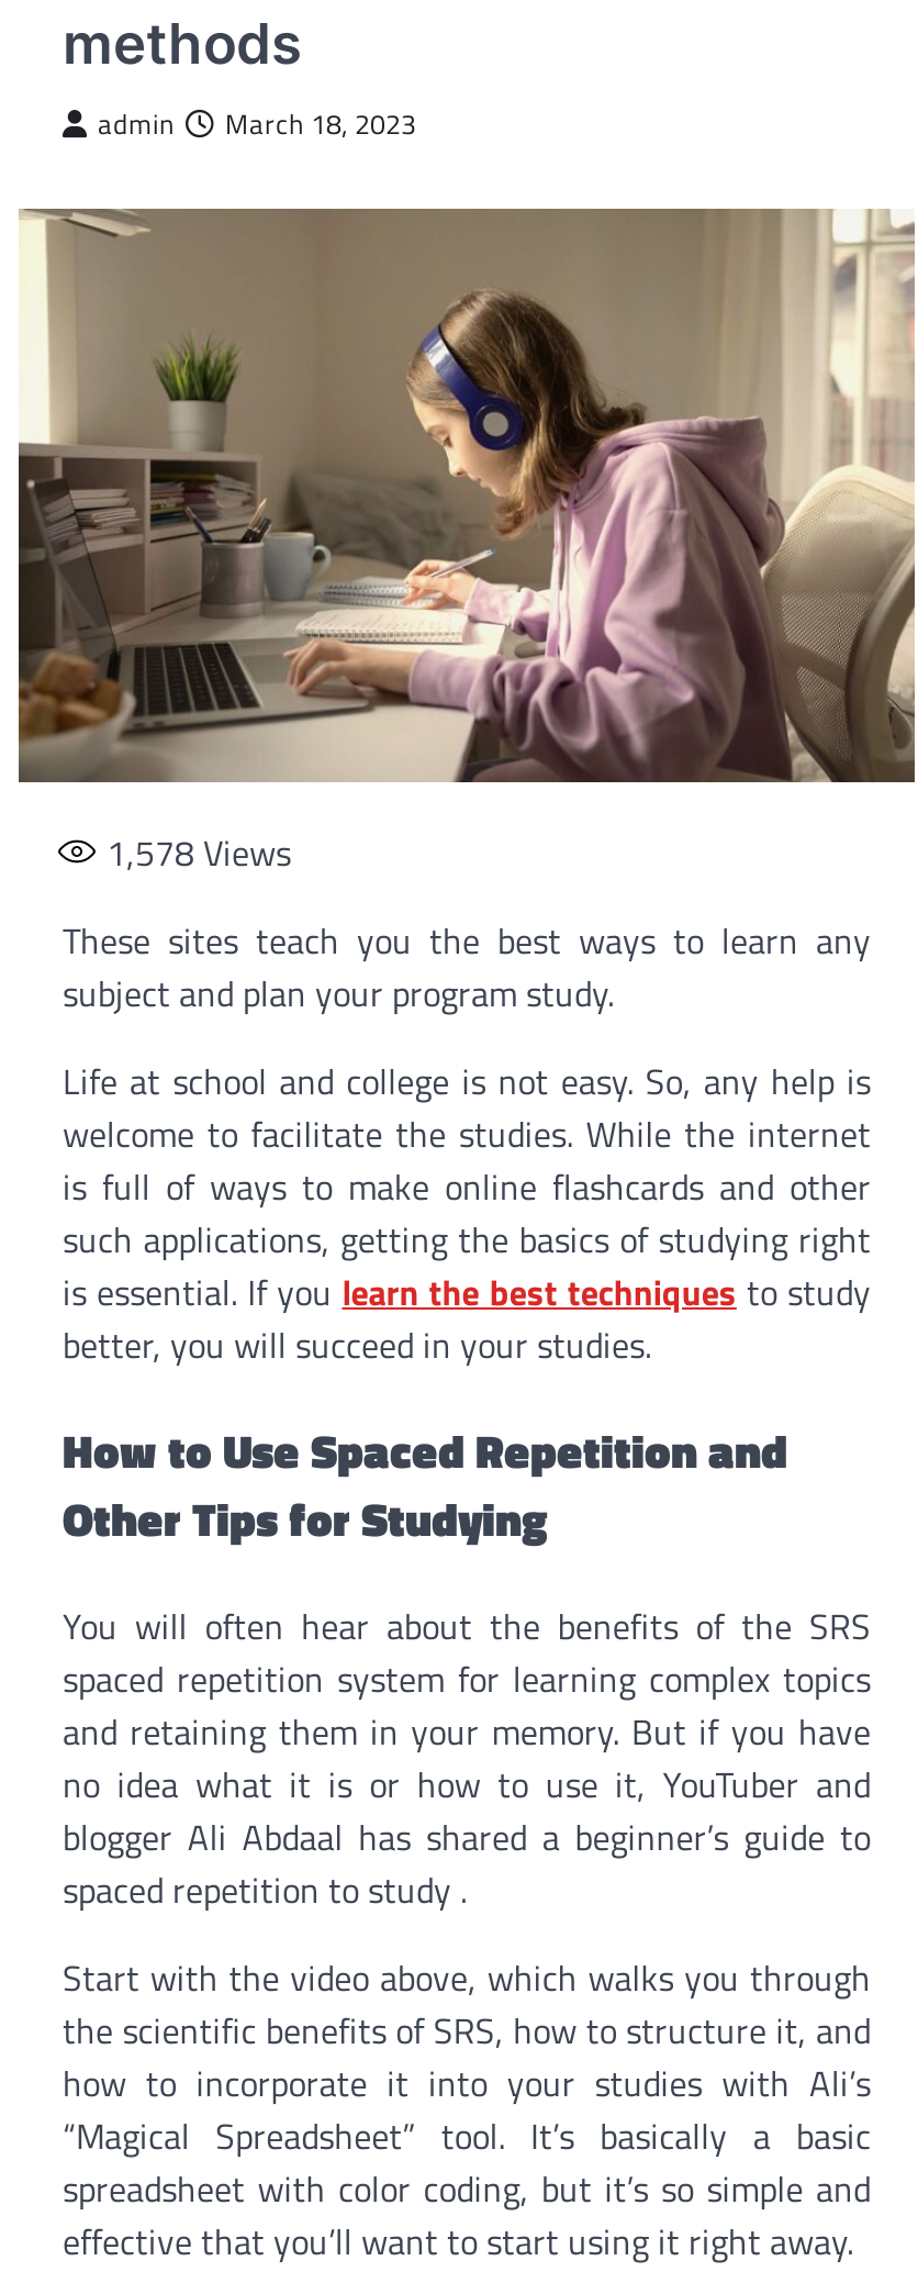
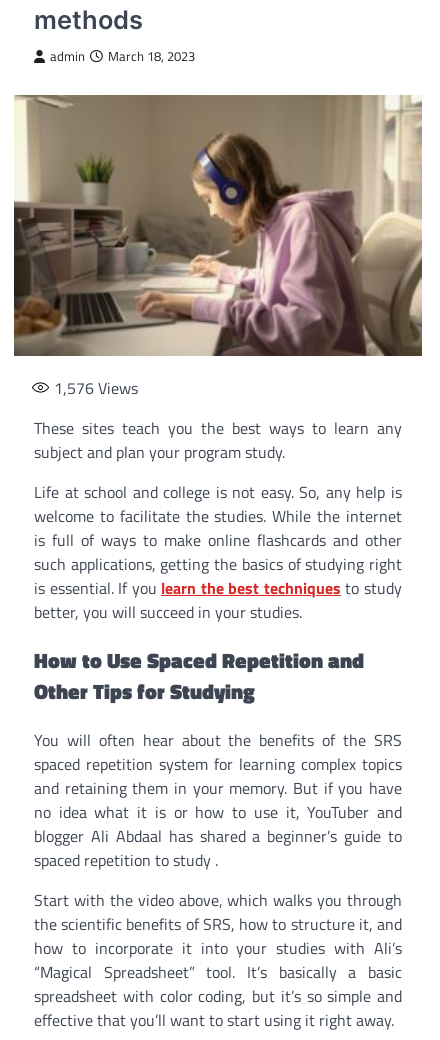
[107,827,291,880] 1,578 Views -> [54,376,138,400] 1,576 Views

